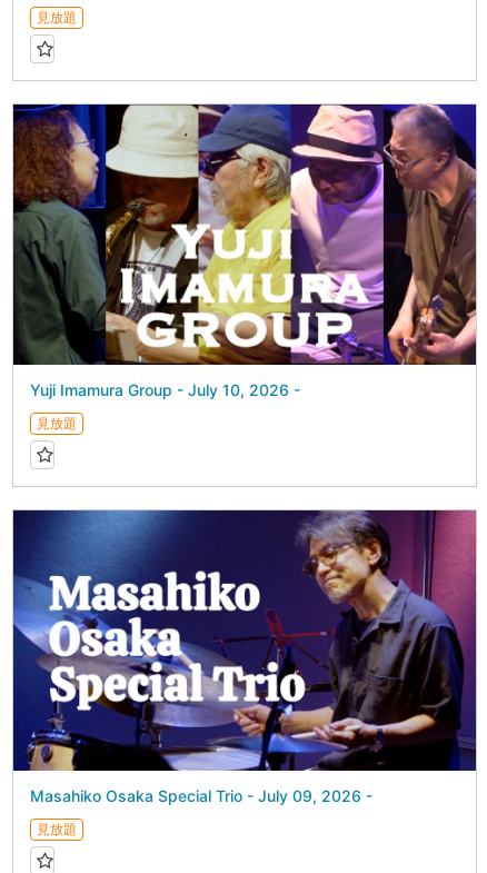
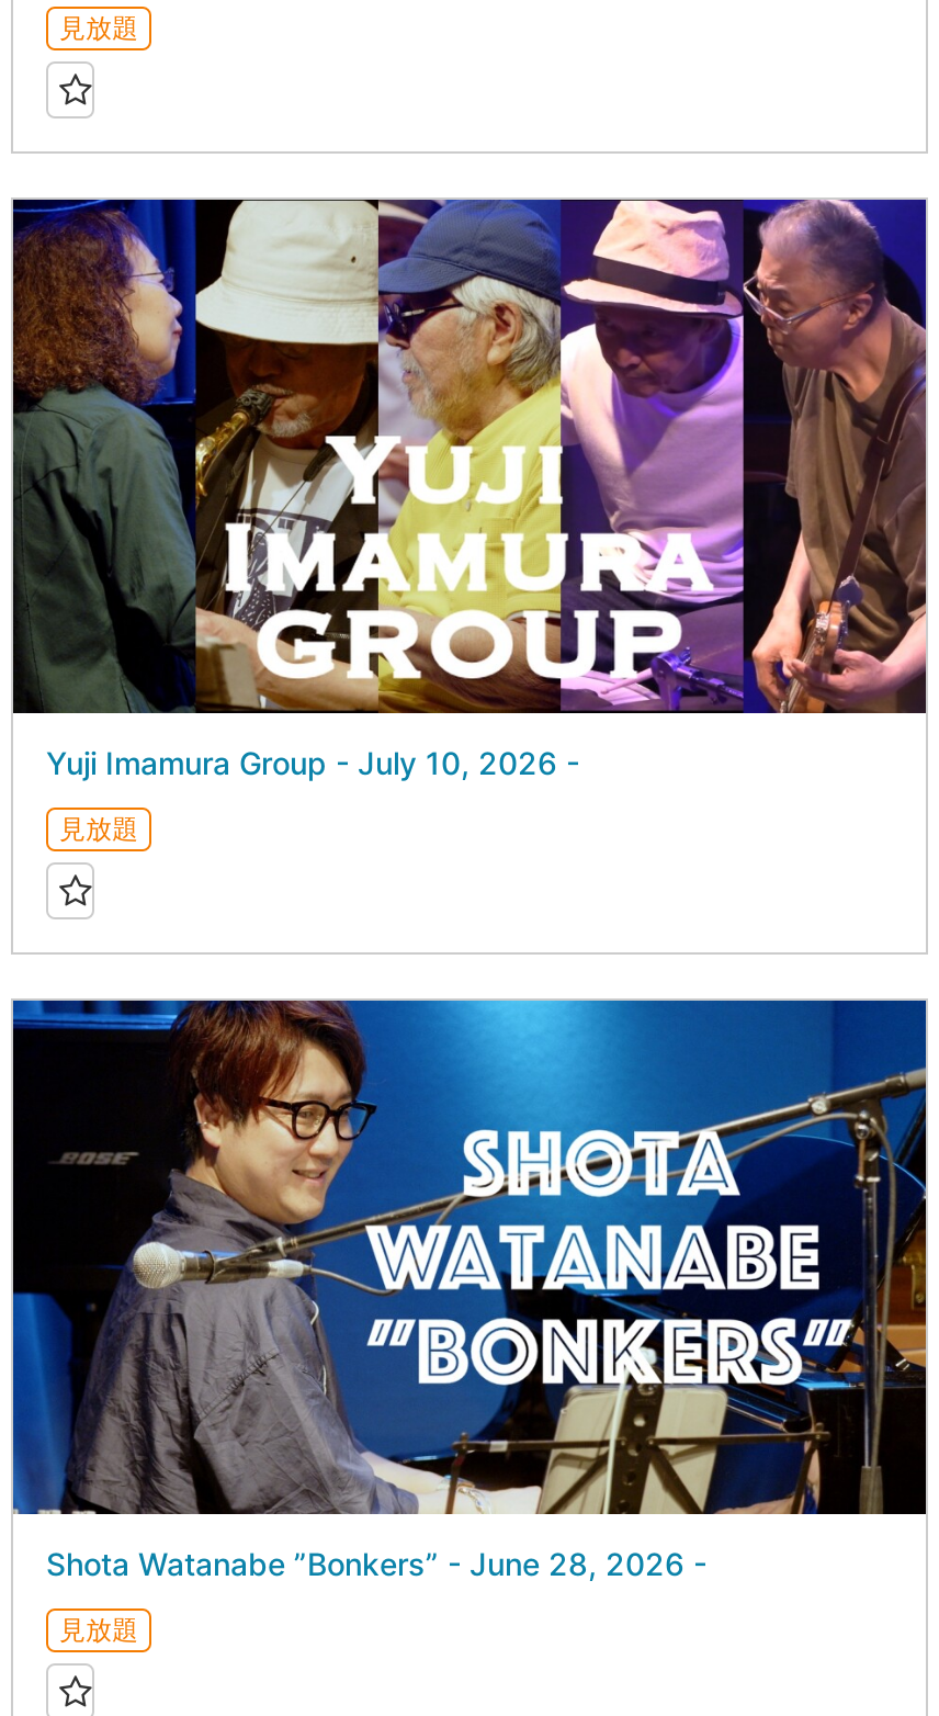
[12,509,477,805] [image] | Masahiko Osaka Special Trio - July 09, 2026 - -> [11,998,928,1583] [image] | Shota Watanabe ”Bonkers” - June 28, 2026 -

